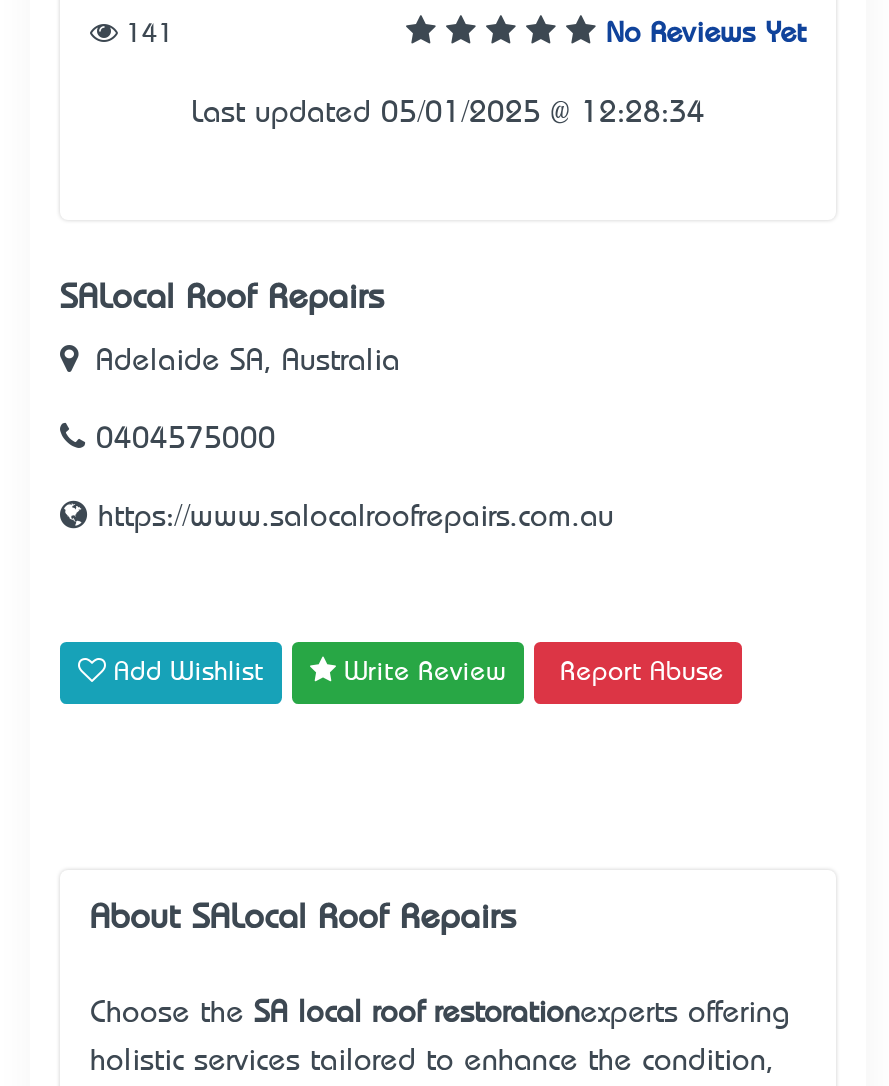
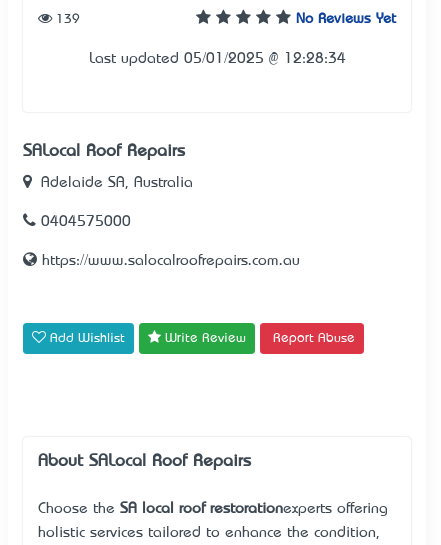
[118,21,174,47] 141 -> [52,12,80,25] 139

